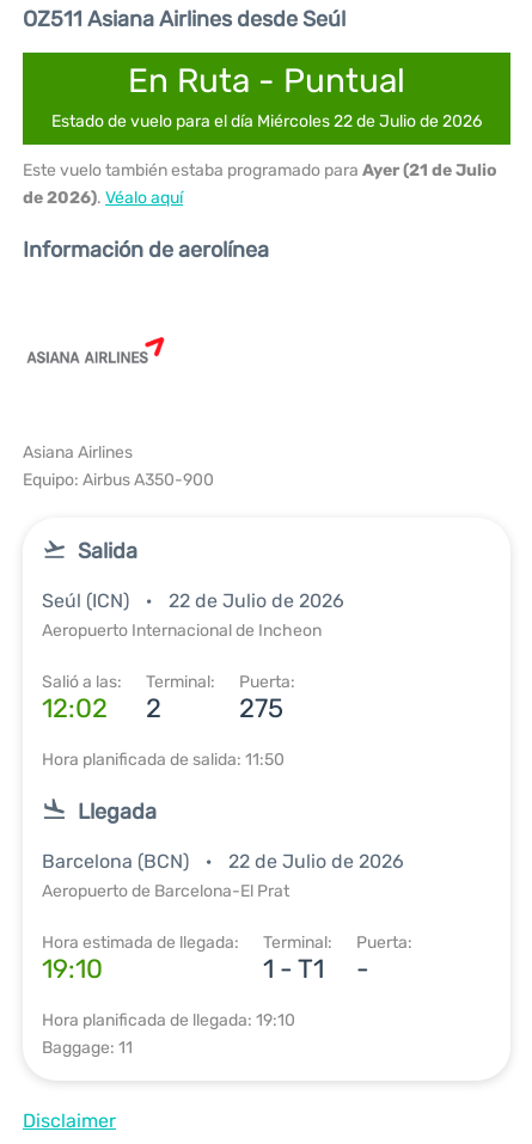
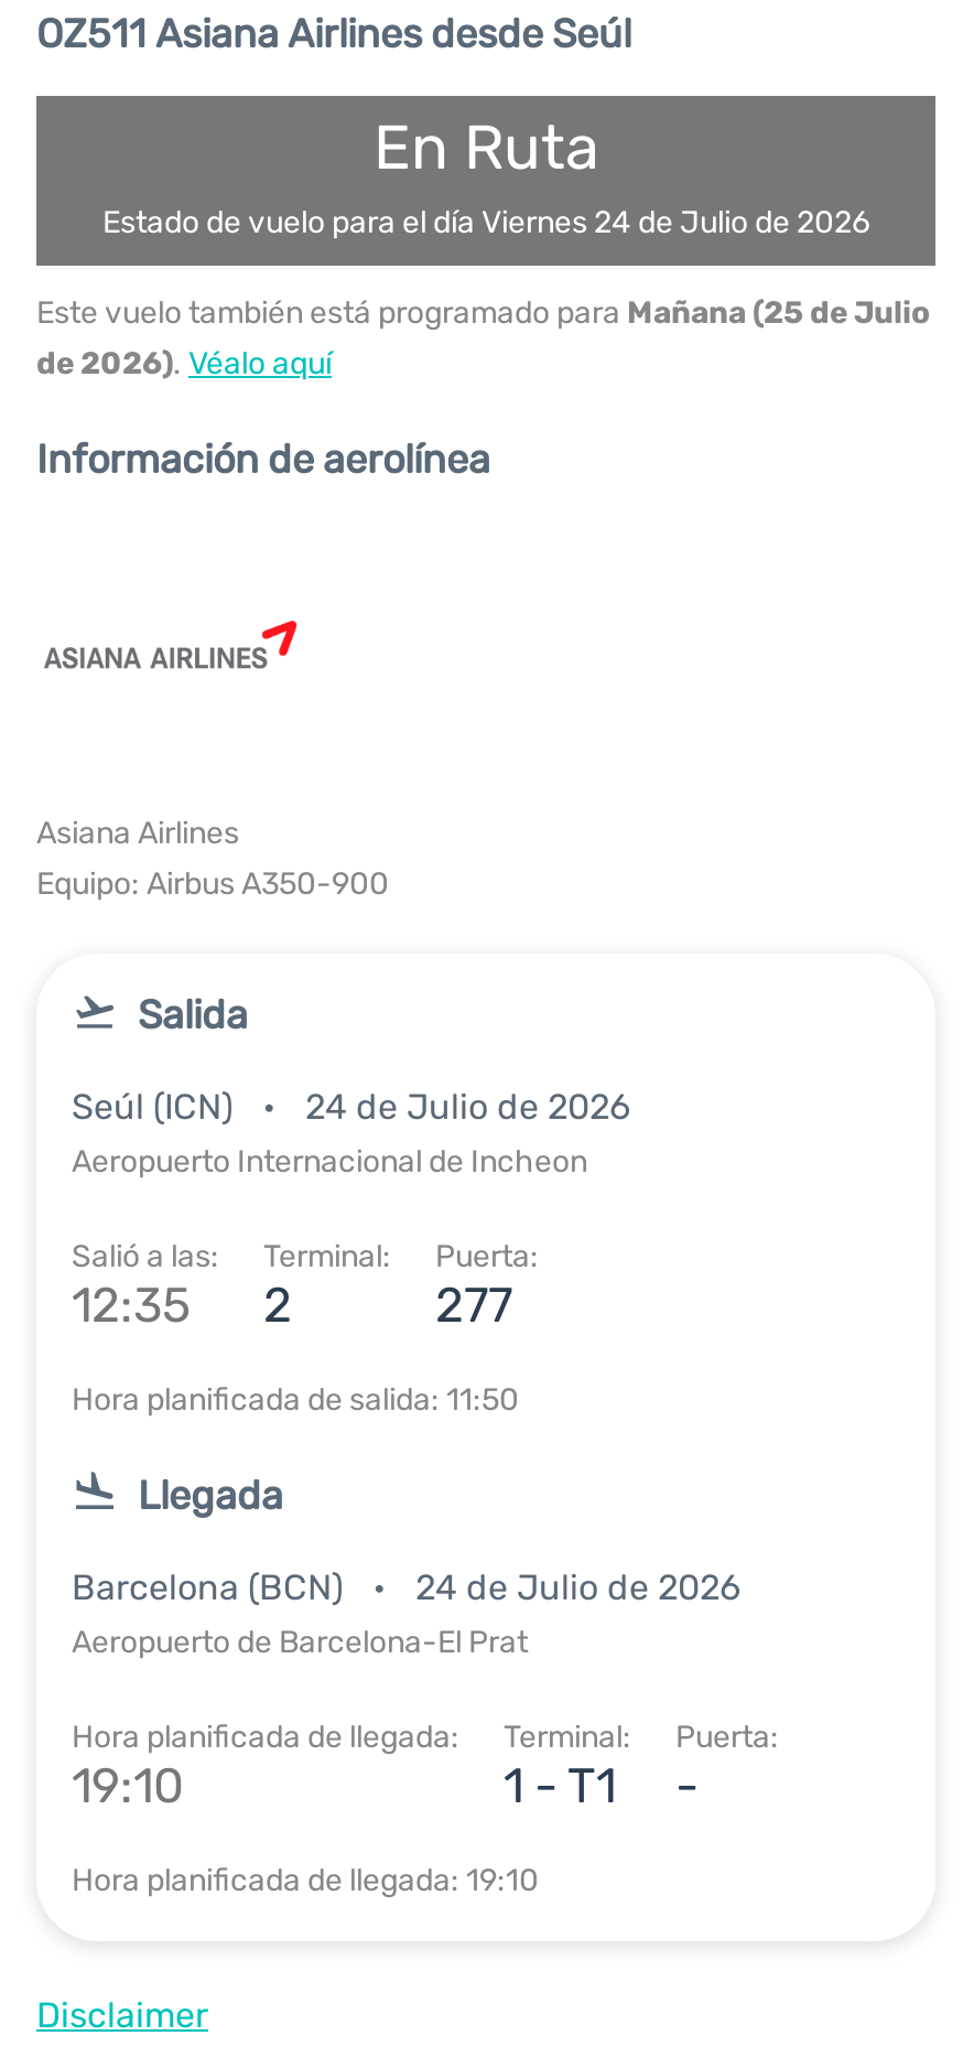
[51,61,482,131] En Ruta - Puntual | Estado de vuelo para el día Miércoles 22 de Julio de 2026 -> [102,111,869,241] En Ruta | Estado de vuelo para el día Viernes 24 de Julio de 2026
[23,160,497,181] Este vuelo también estaba programado para Ayer (21 de Julio -> [36,294,931,332] Este vuelo también está programado para Mañana (25 de Julio
[42,589,344,612] Seúl (ICN) 22 de Julio de 2026 -> [72,1086,631,1128] Seúl (ICN) 24 de Julio de 2026
[42,692,161,724] 12:02 2 -> [72,1275,292,1335] 12:35 2
[239,692,283,724] 275 -> [435,1275,512,1335] 277
[42,850,404,873] Barcelona (BCN) 22 de Julio de 2026 -> [72,1566,742,1608] Barcelona (BCN) 24 de Julio de 2026
[42,932,239,953] Hora estimada de llegada: -> [72,1719,459,1756] Hora planificada de llegada:
[42,1038,133,1058] Baggage: 11 -> none

